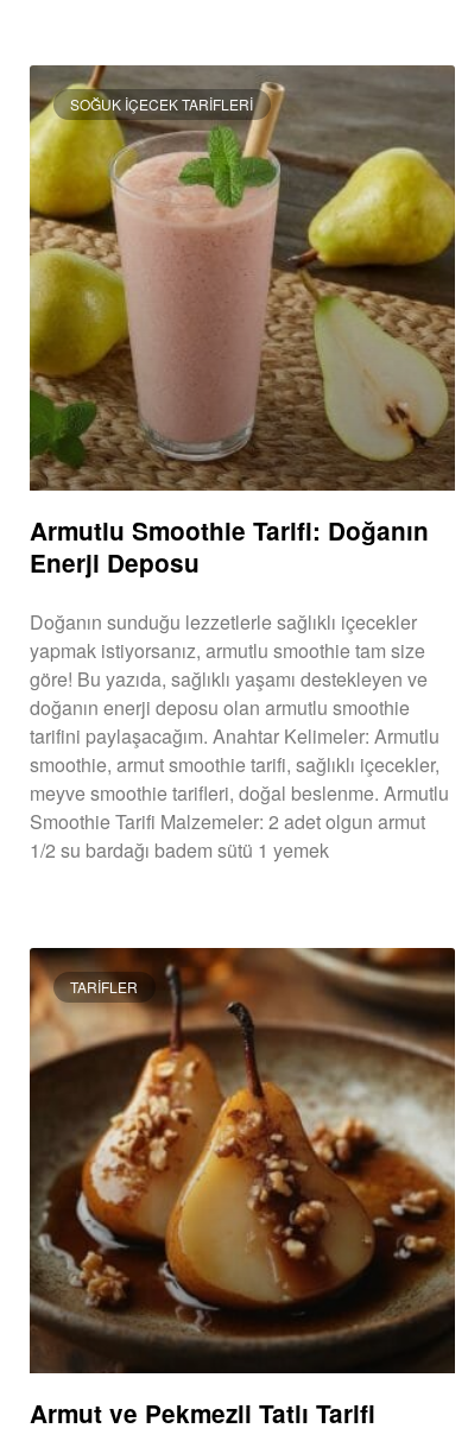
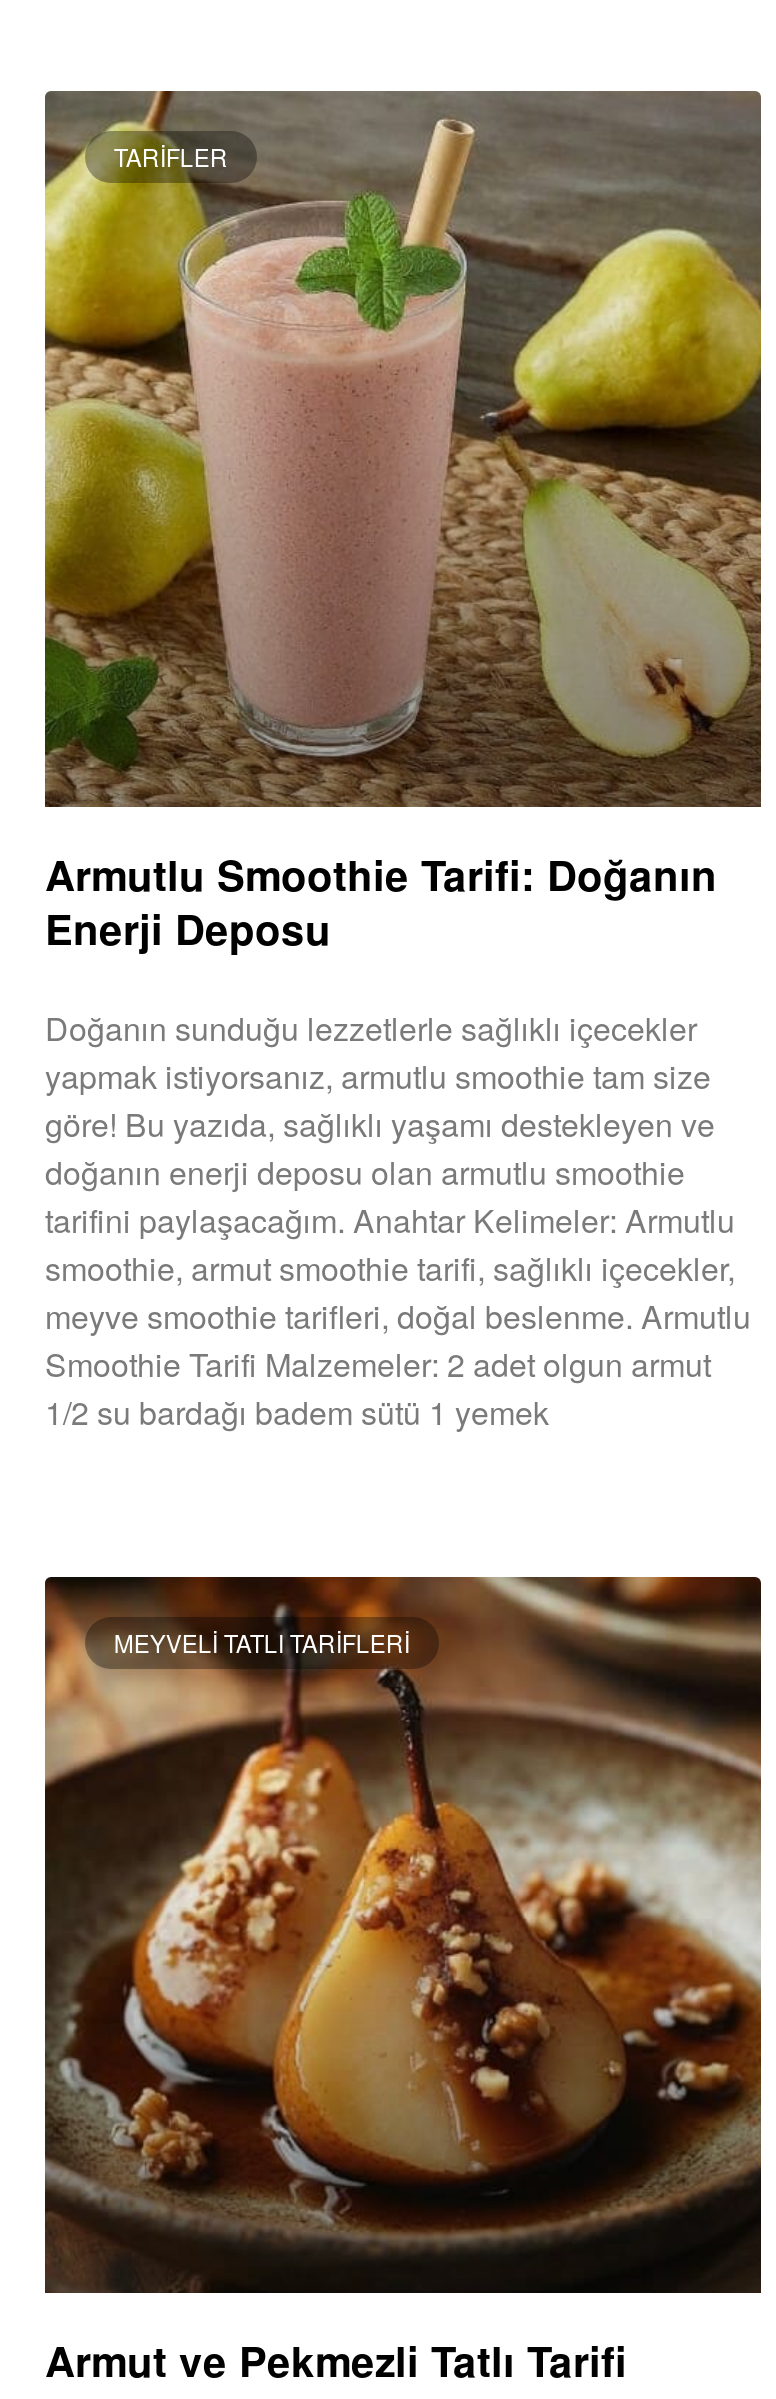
[71,94,253,114] SOĞUK İÇECEK TARIFLERI -> none
none -> [114,1625,410,1659] MEYVELI TATLI TARIFLERI
moved [71,976,138,996] -> [114,139,228,173]: TARIFLER

